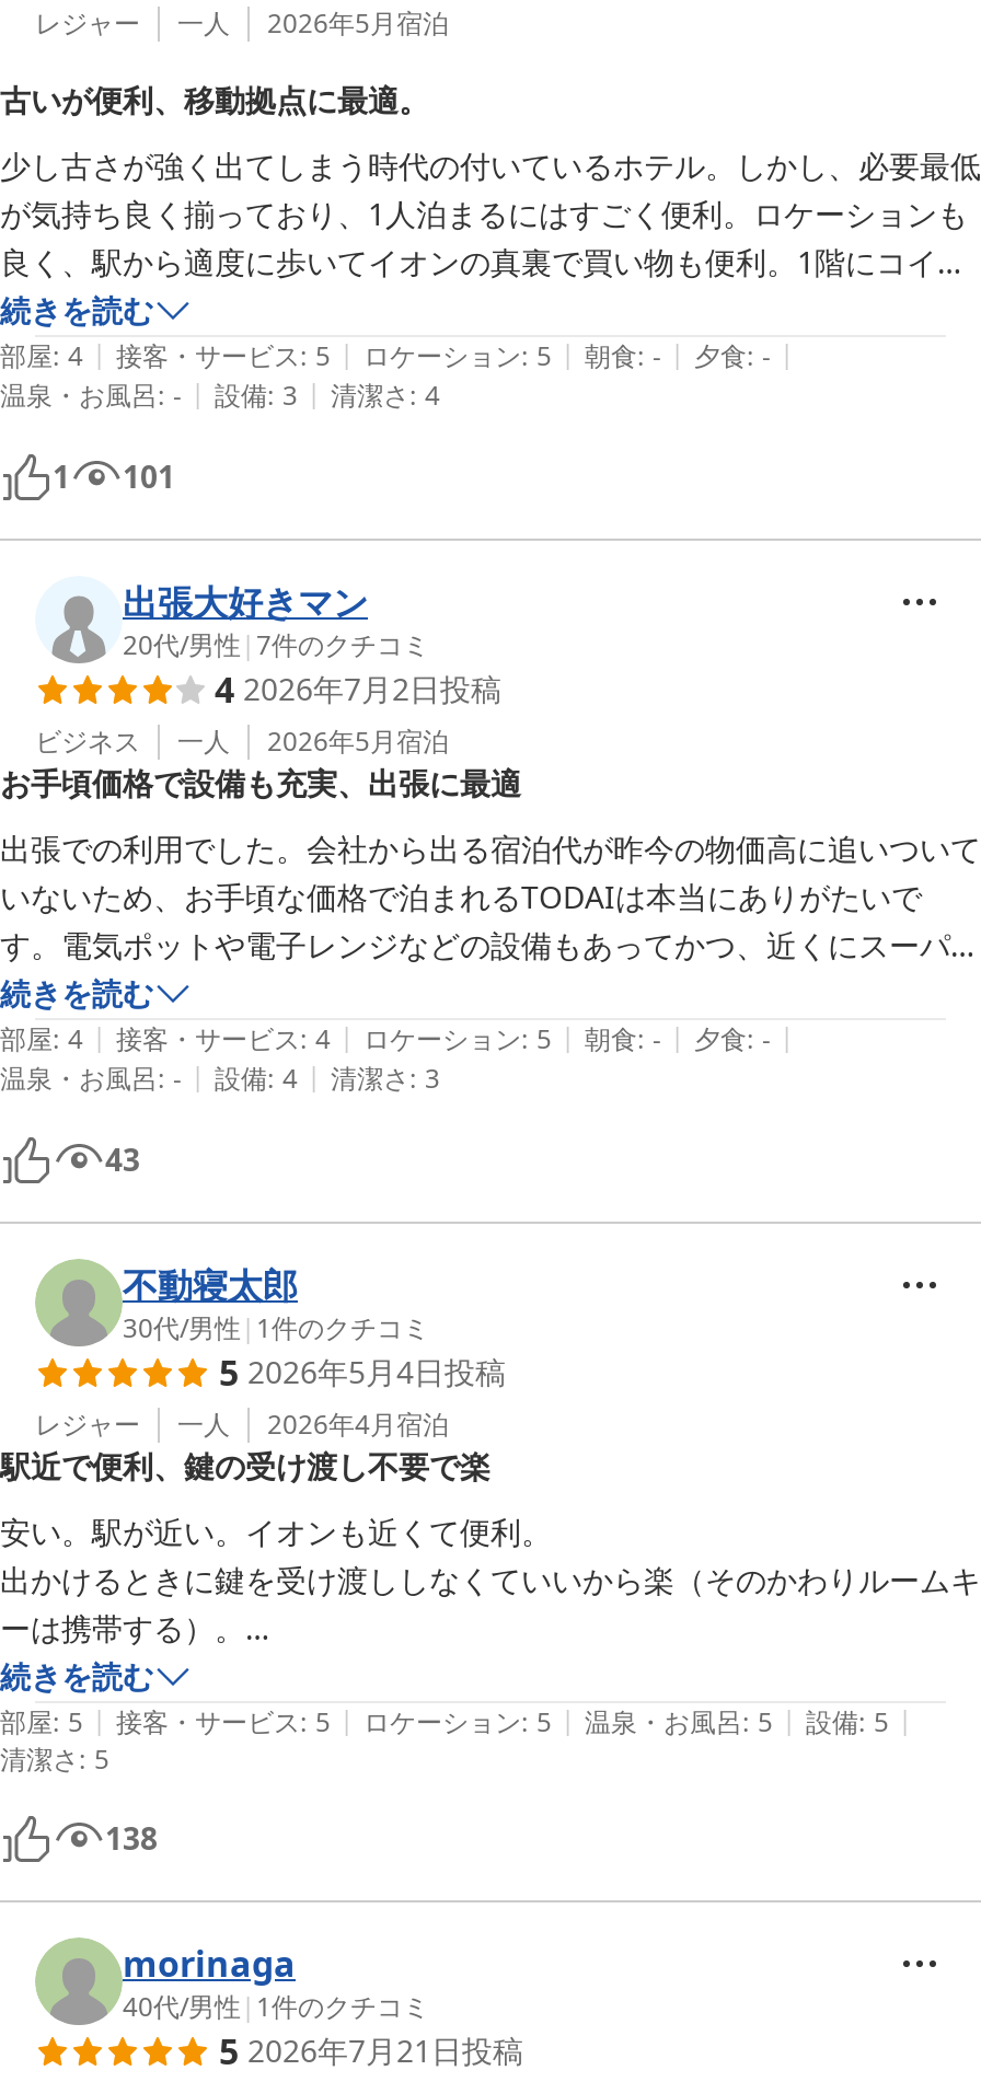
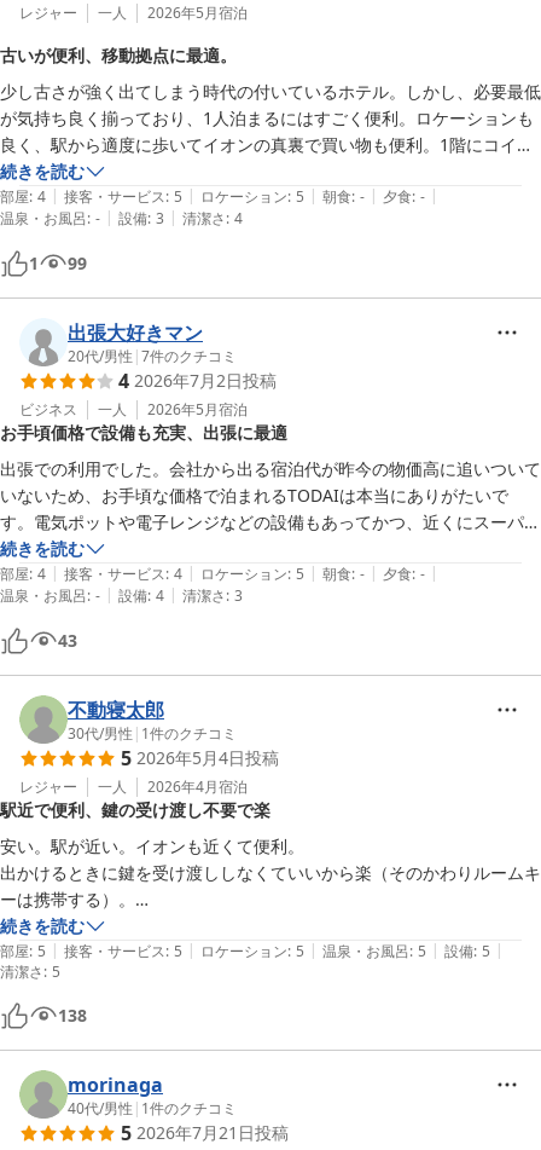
[53,455,175,497] 1 101 -> [29,252,87,275] 1 99

